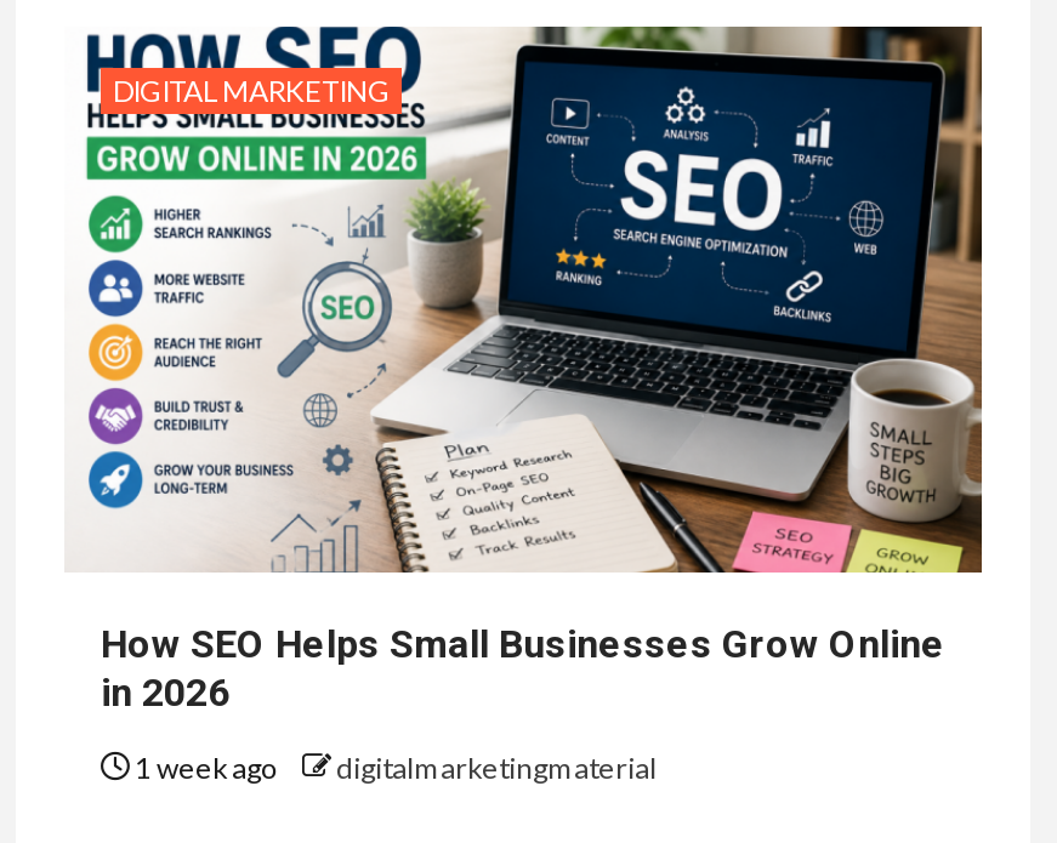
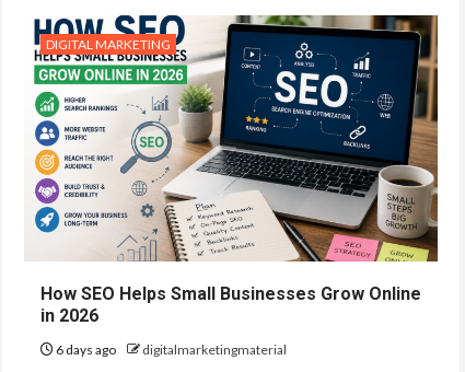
[130,750,657,786] 1 week ago digitalmarketingmaterial -> [54,341,287,358] 6 days ago digitalmarketingmaterial

